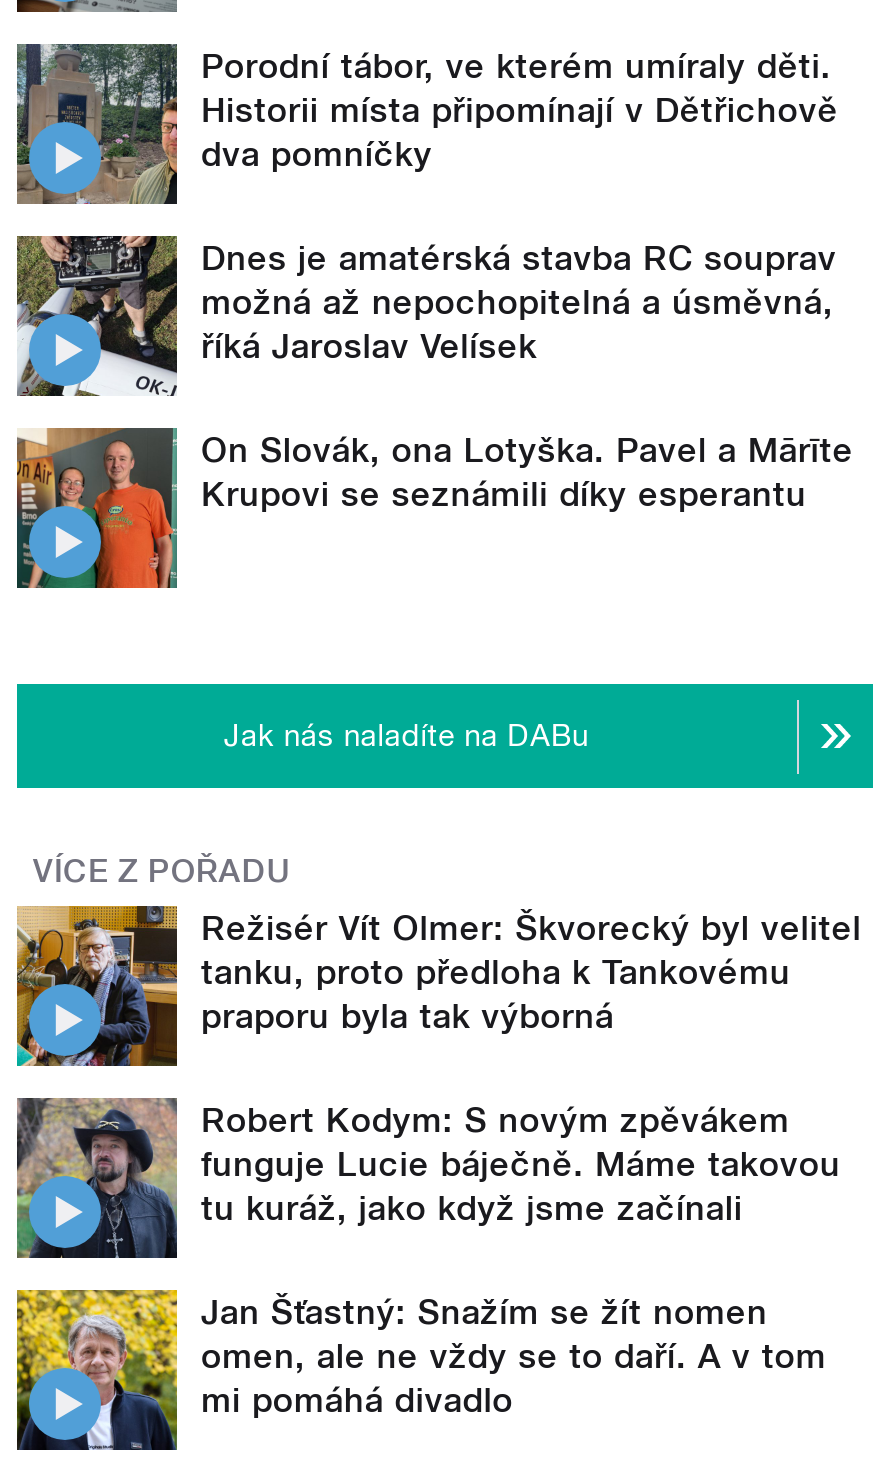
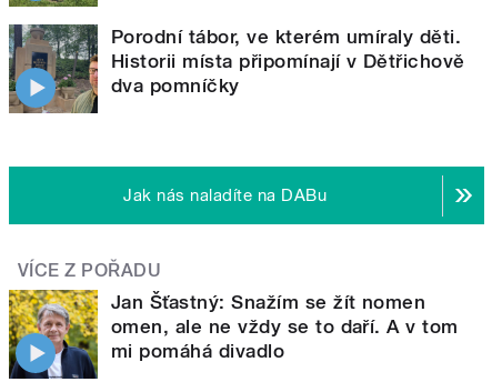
[17,234,853,515] [image] | Dnes je amatérská stavba RC souprav | možná až nepochopitelná a úsměvná, | říká Jaroslav Velísek | On Slovák, ona Lotyška. Pavel a Mārīte | Krupovi se seznámili díky esperantu -> none
[15,428,179,590] [image] -> none
[15,904,861,1229] [image] | Režisér Vít Olmer: Škvorecký byl velitel | tanku, proto předloha k Tankovému | praporu byla tak výborná | Robert Kodym: S novým zpěvákem | funguje Lucie báječně. Máme takovou | tu kuráž, jako když jsme začínali -> none
[15,1096,179,1260] [image] -> none

